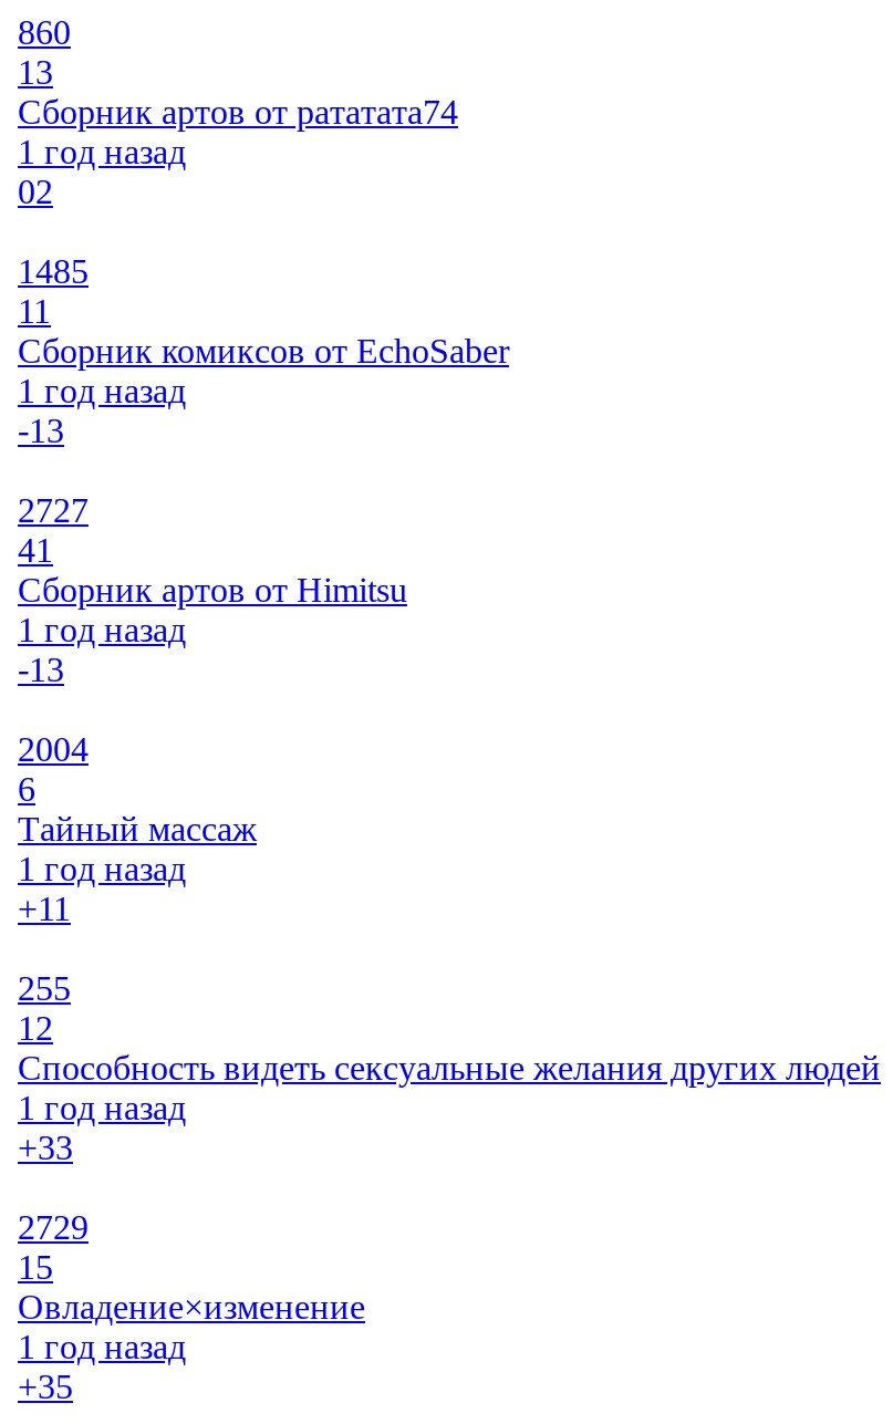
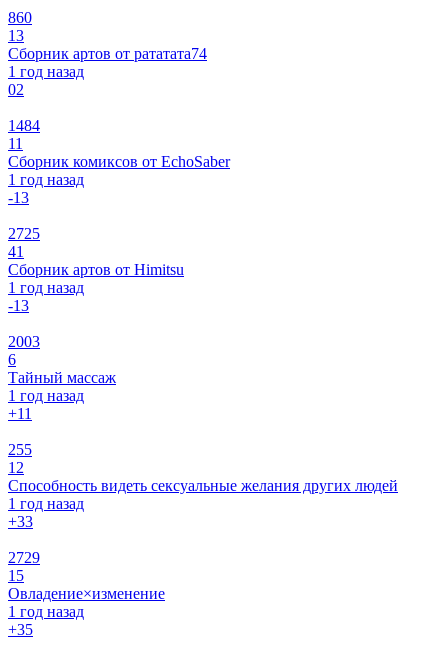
[18,252,89,289] 1485 -> [8,117,40,134] 1484
[18,491,89,528] 2727 -> [8,225,40,242] 2725
[18,730,89,767] 2004 -> [8,333,40,350] 2003

